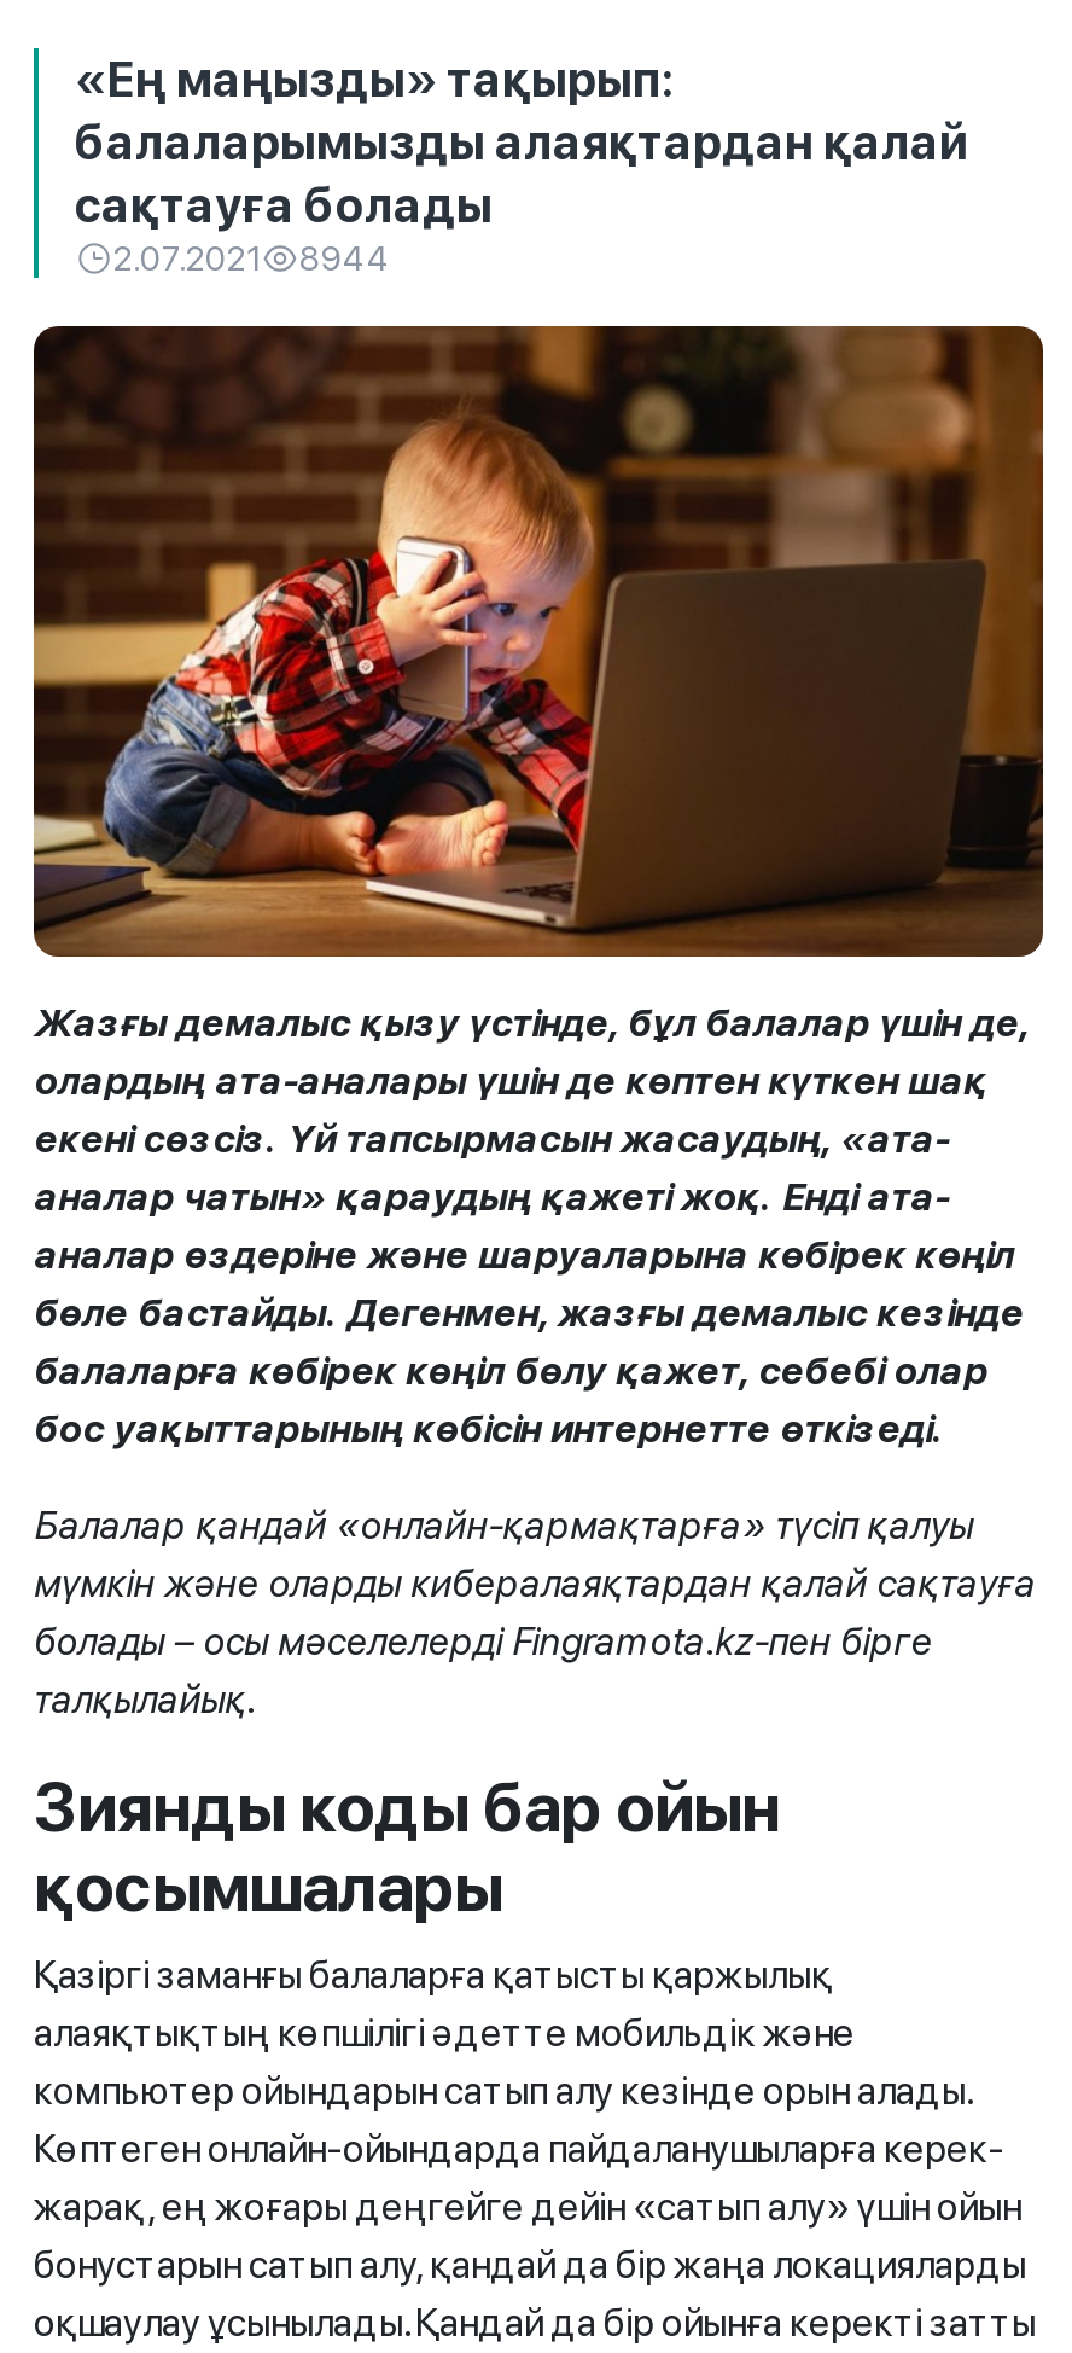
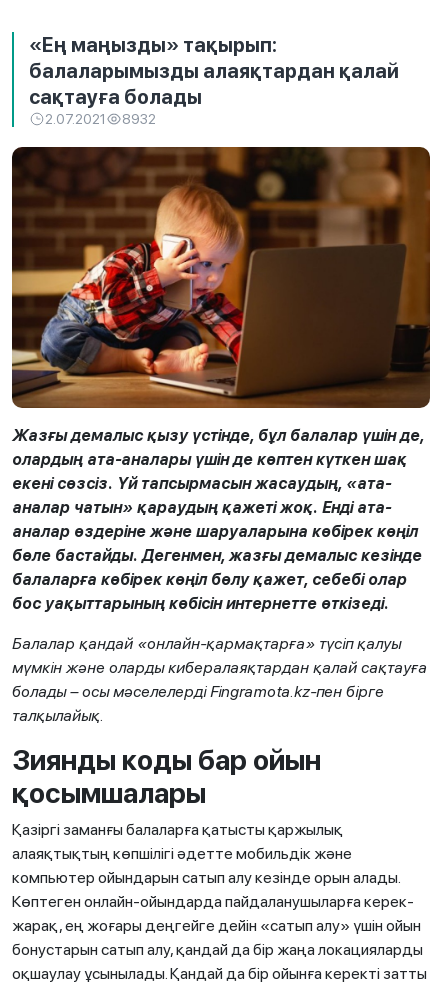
[113,238,391,277] 2.07.2021 8944 -> [45,110,156,126] 2.07.2021 8932

